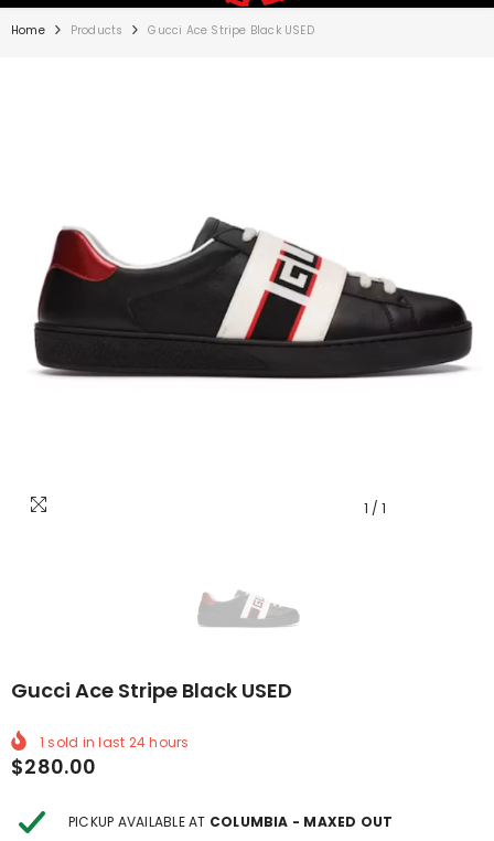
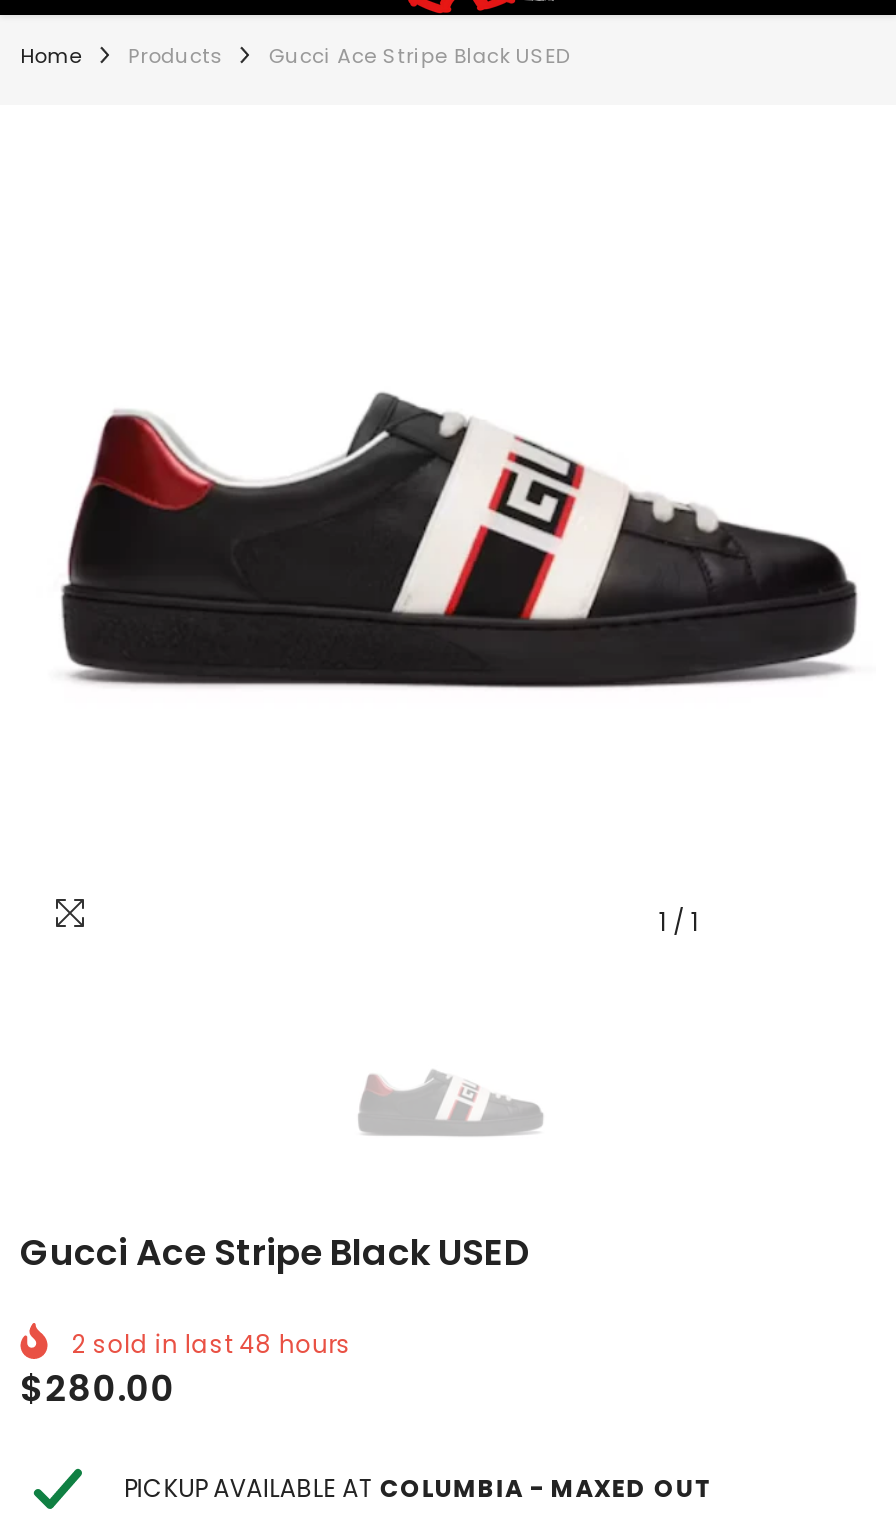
[40,733,189,751] 1 sold in last 24 hours -> [72,1327,351,1361] 2 sold in last 48 hours

